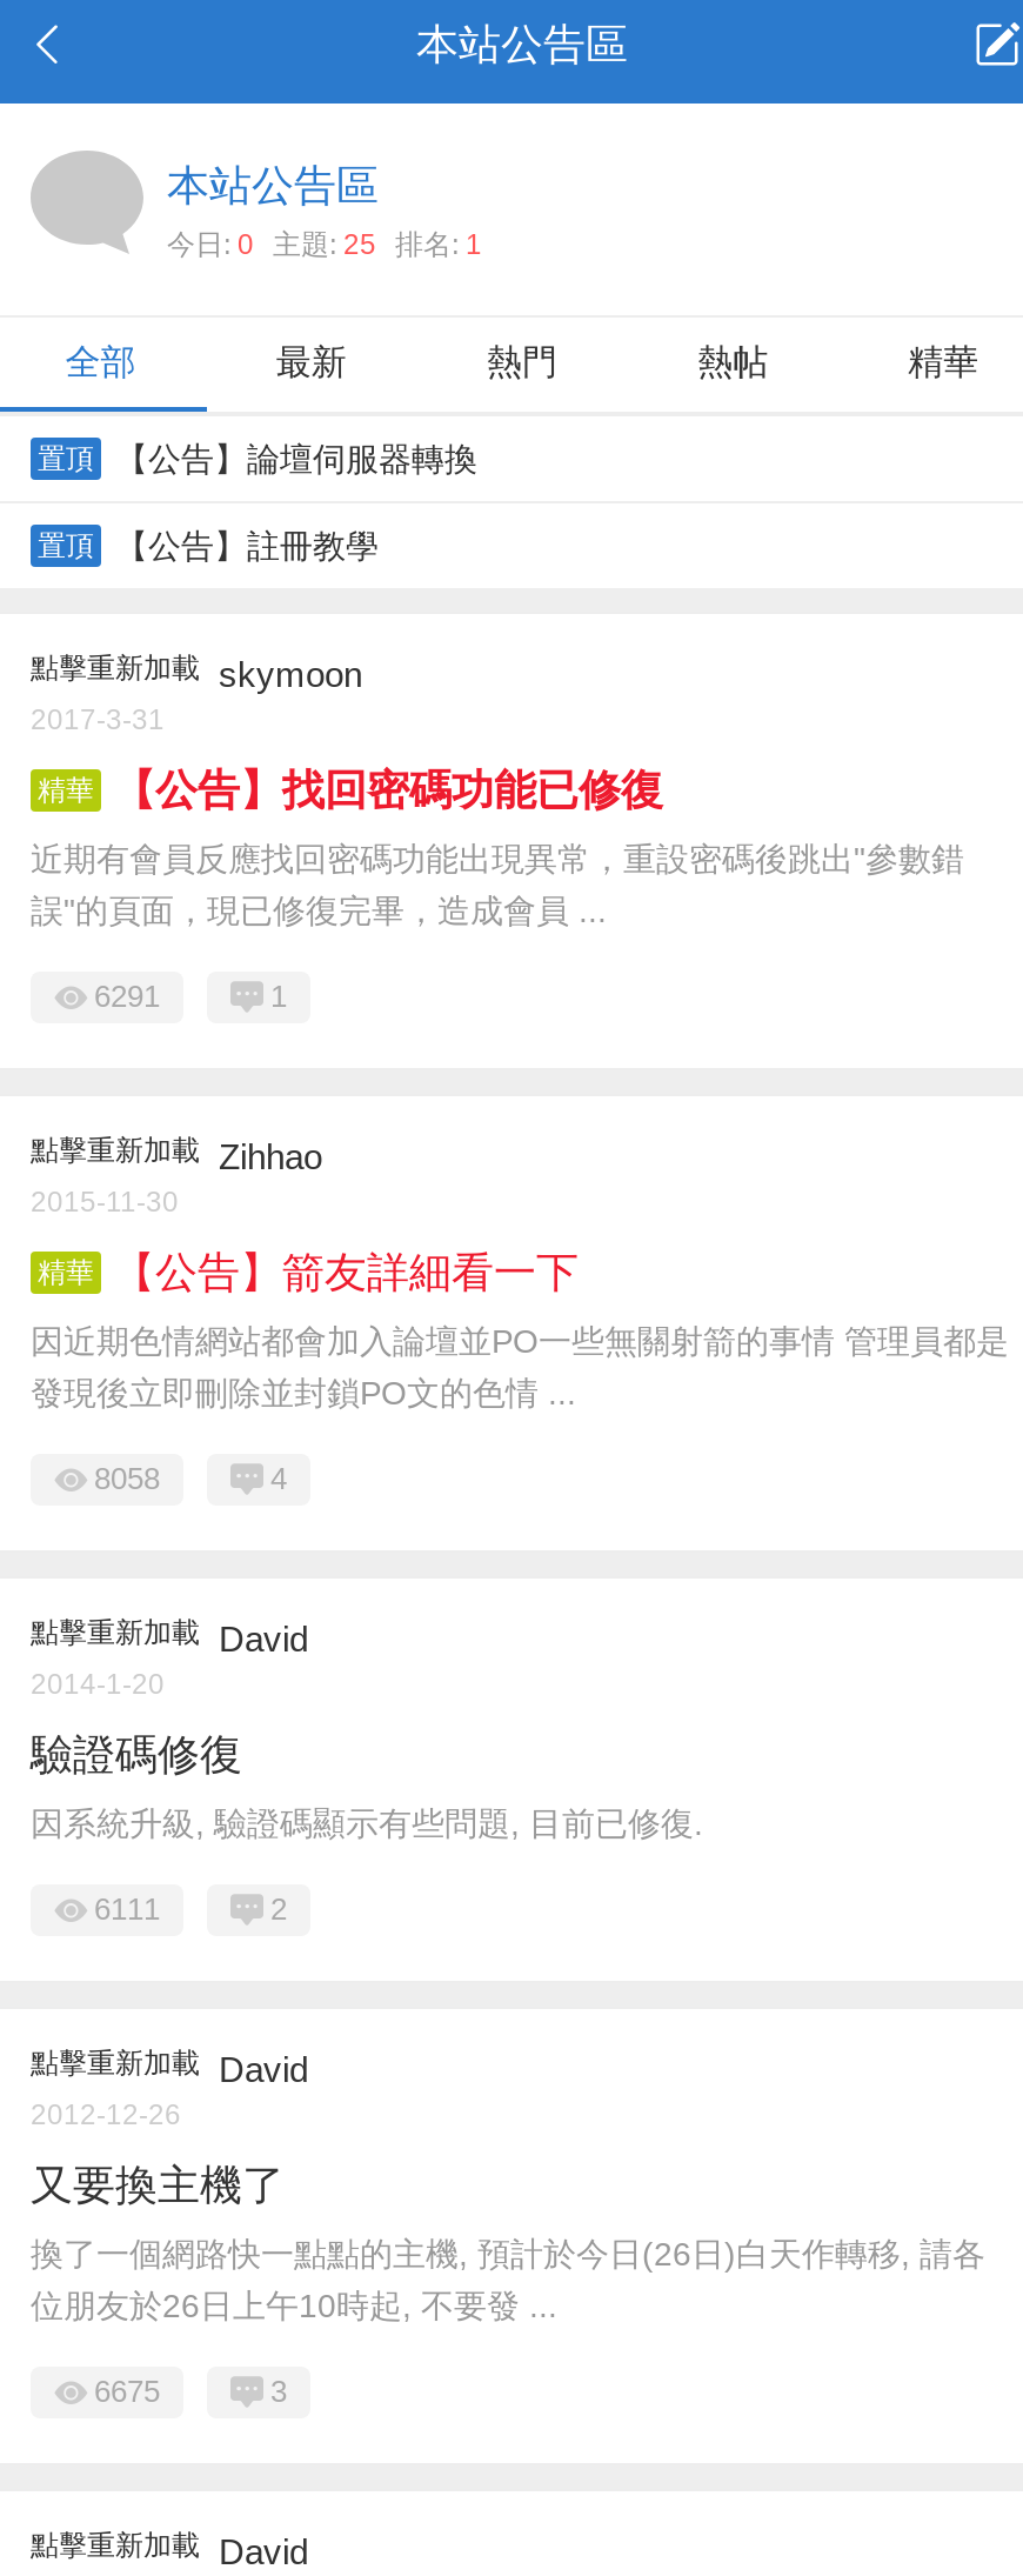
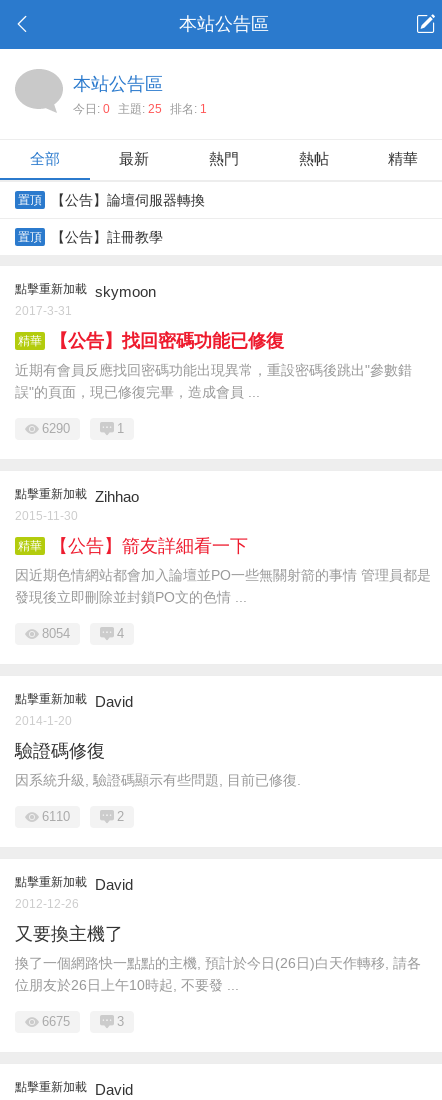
[94,979,160,1014] 6291 -> [42,421,70,436] 6290
[94,1461,160,1496] 8058 -> [42,626,70,641] 8054
[94,1891,160,1927] 6111 -> [42,809,70,824] 6110

